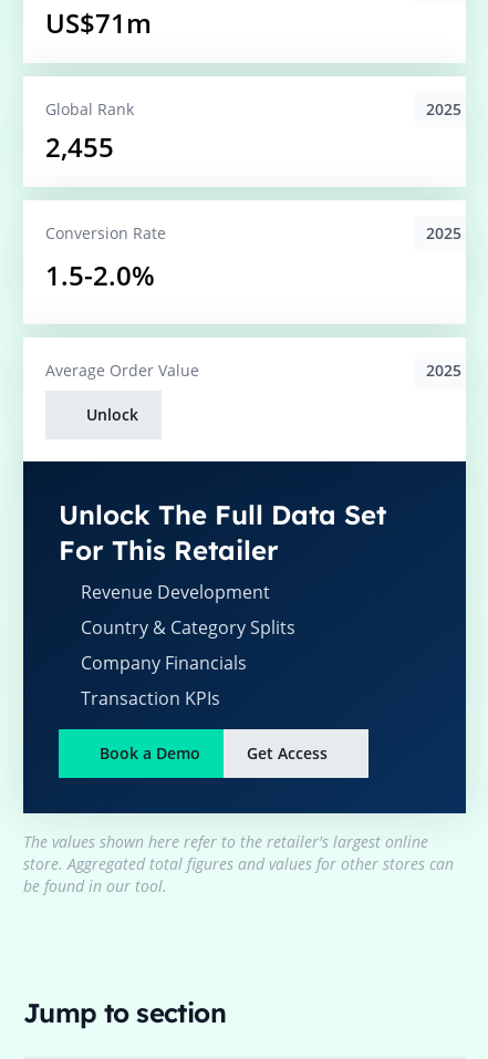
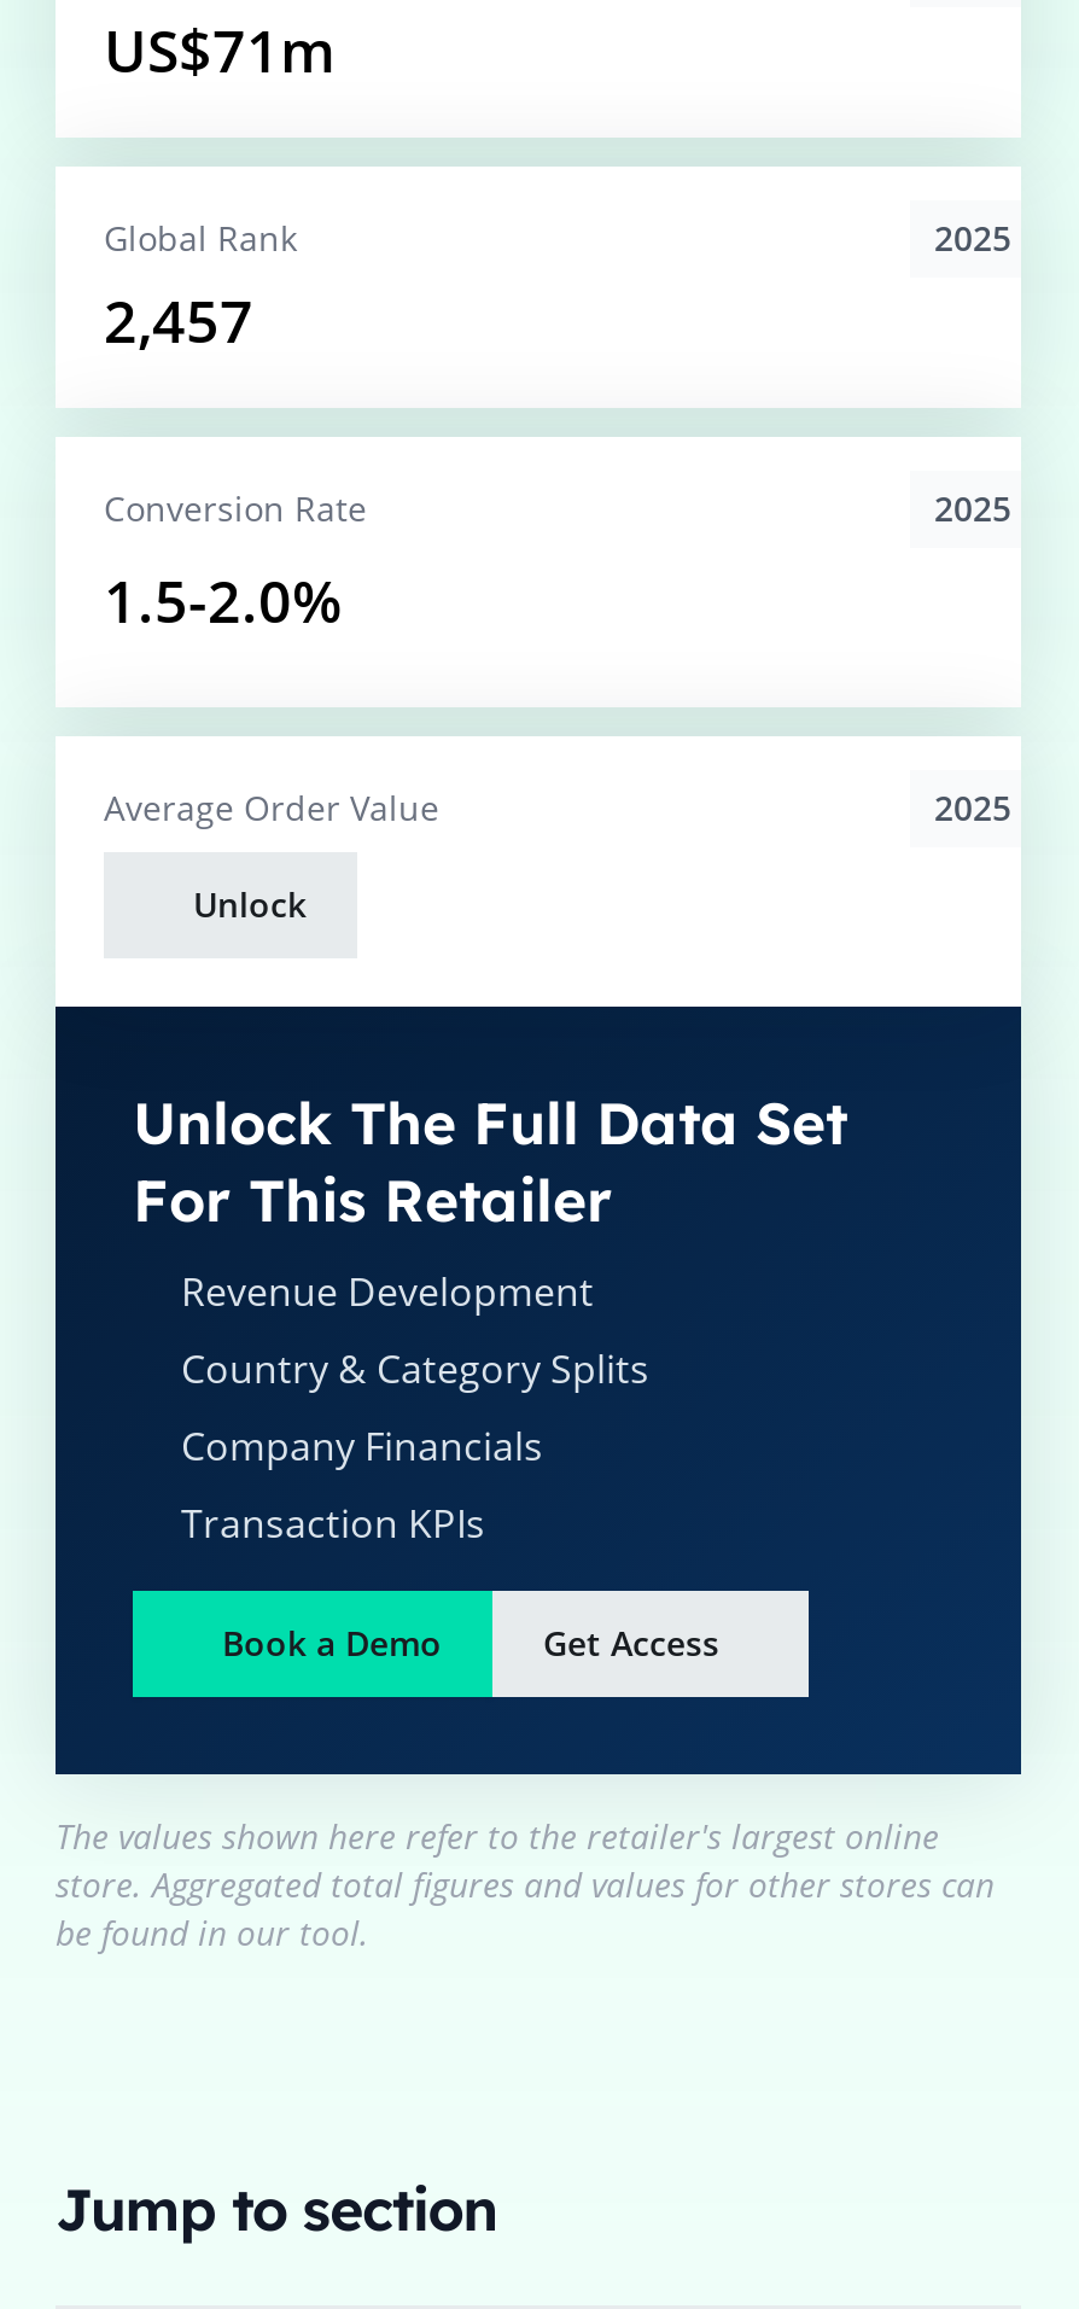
[45,128,114,165] 2,455 -> [104,280,253,360] 2,457

